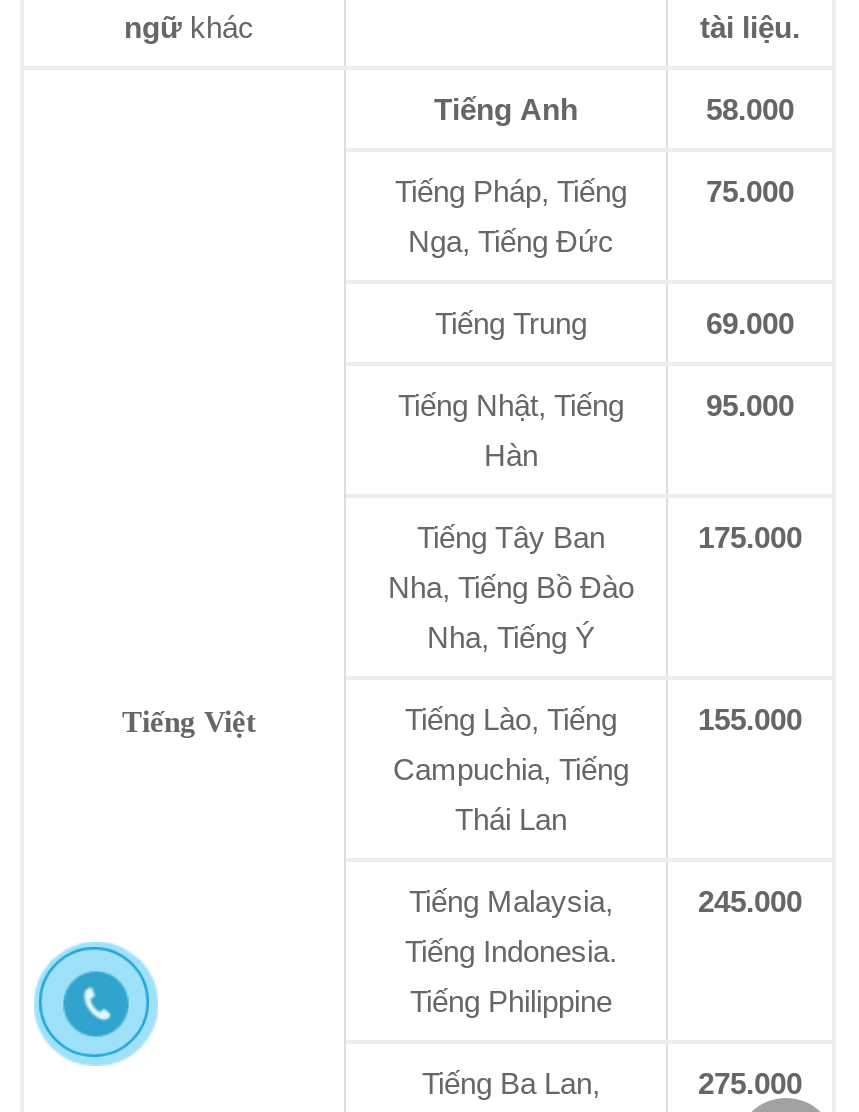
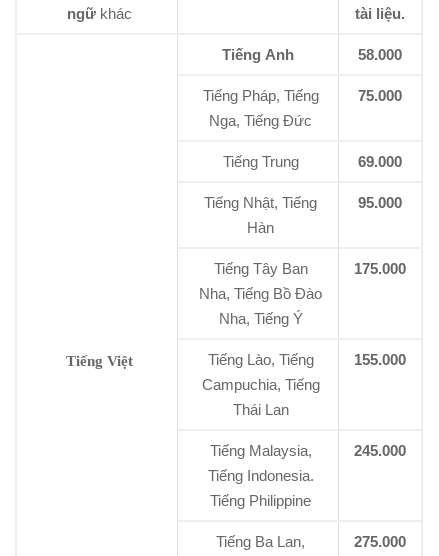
[32,940,160,1068] [image] -> none

